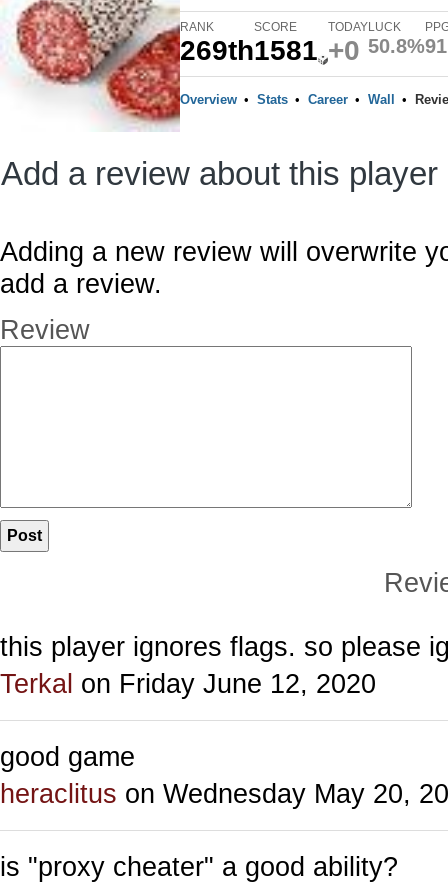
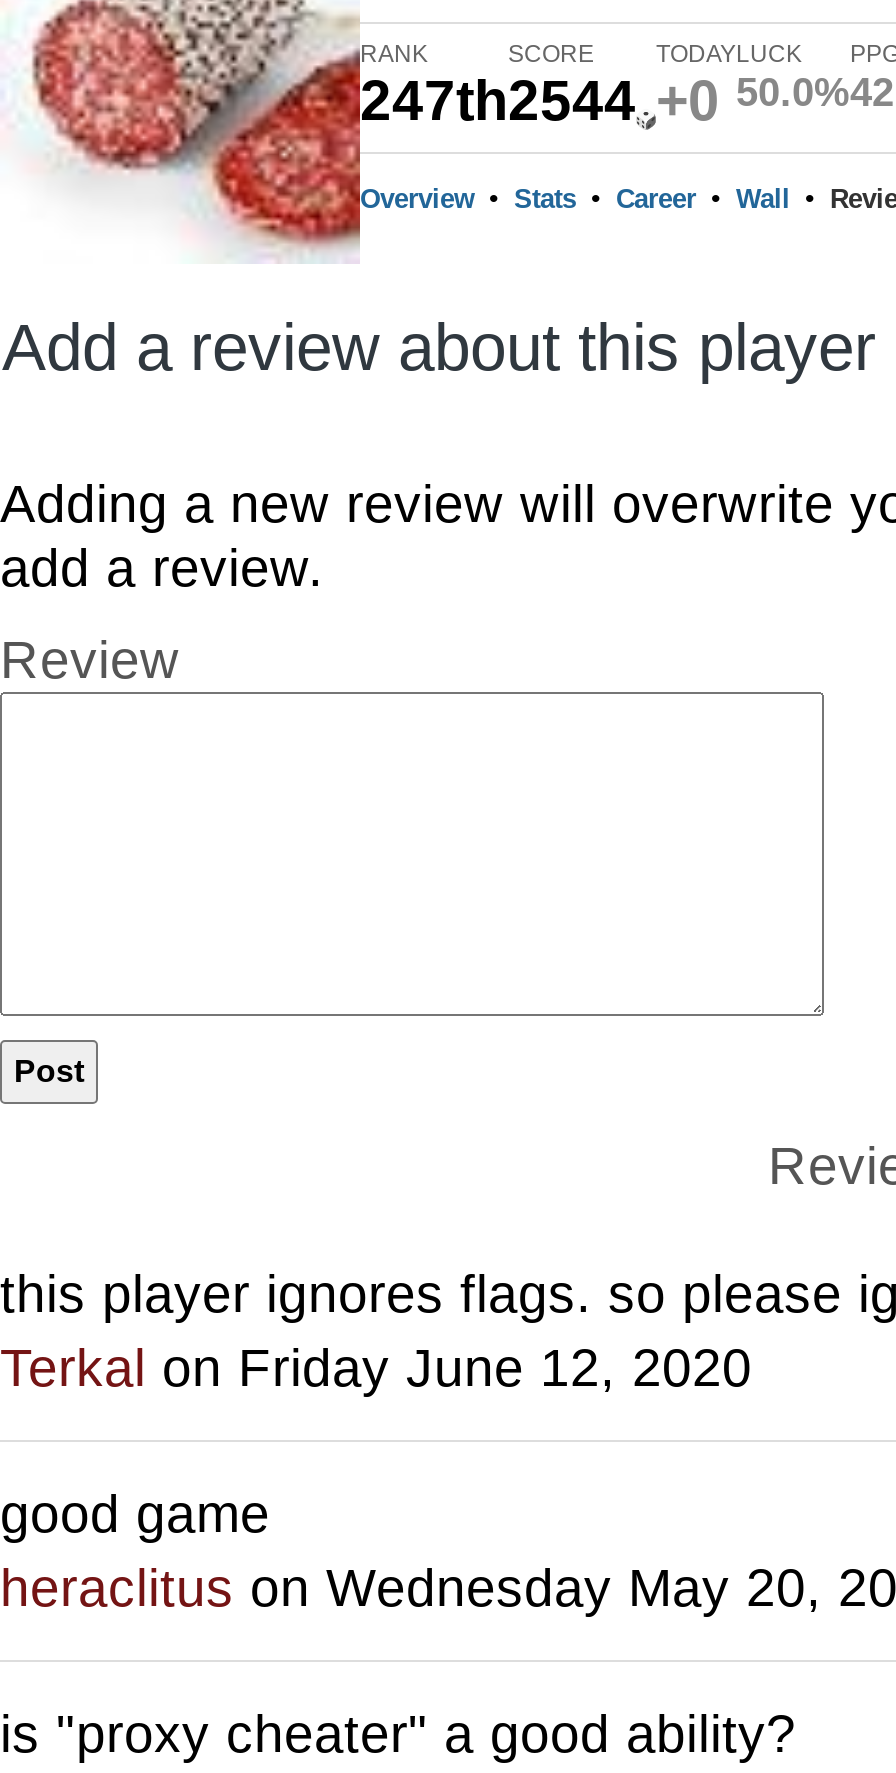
[180,35,254,66] 269th -> [360,70,508,132] 247th
[254,35,318,66] 1581 -> [508,70,636,132] 2544
[368,35,425,57] 50.8% -> [736,70,850,114] 50.0%
[425,35,447,57] 91 -> [850,70,894,114] 42

